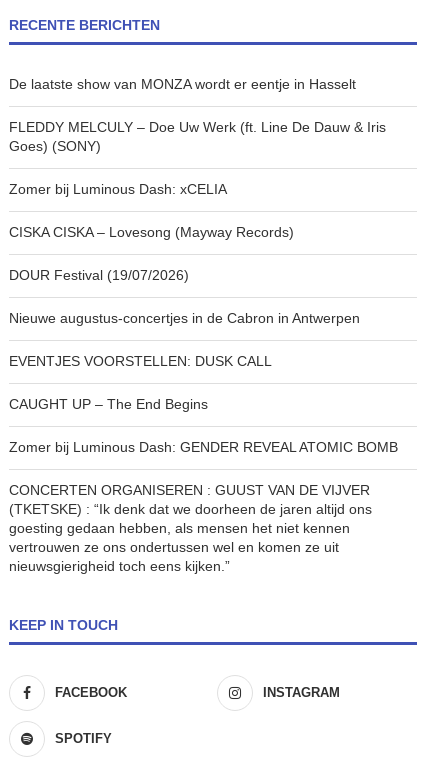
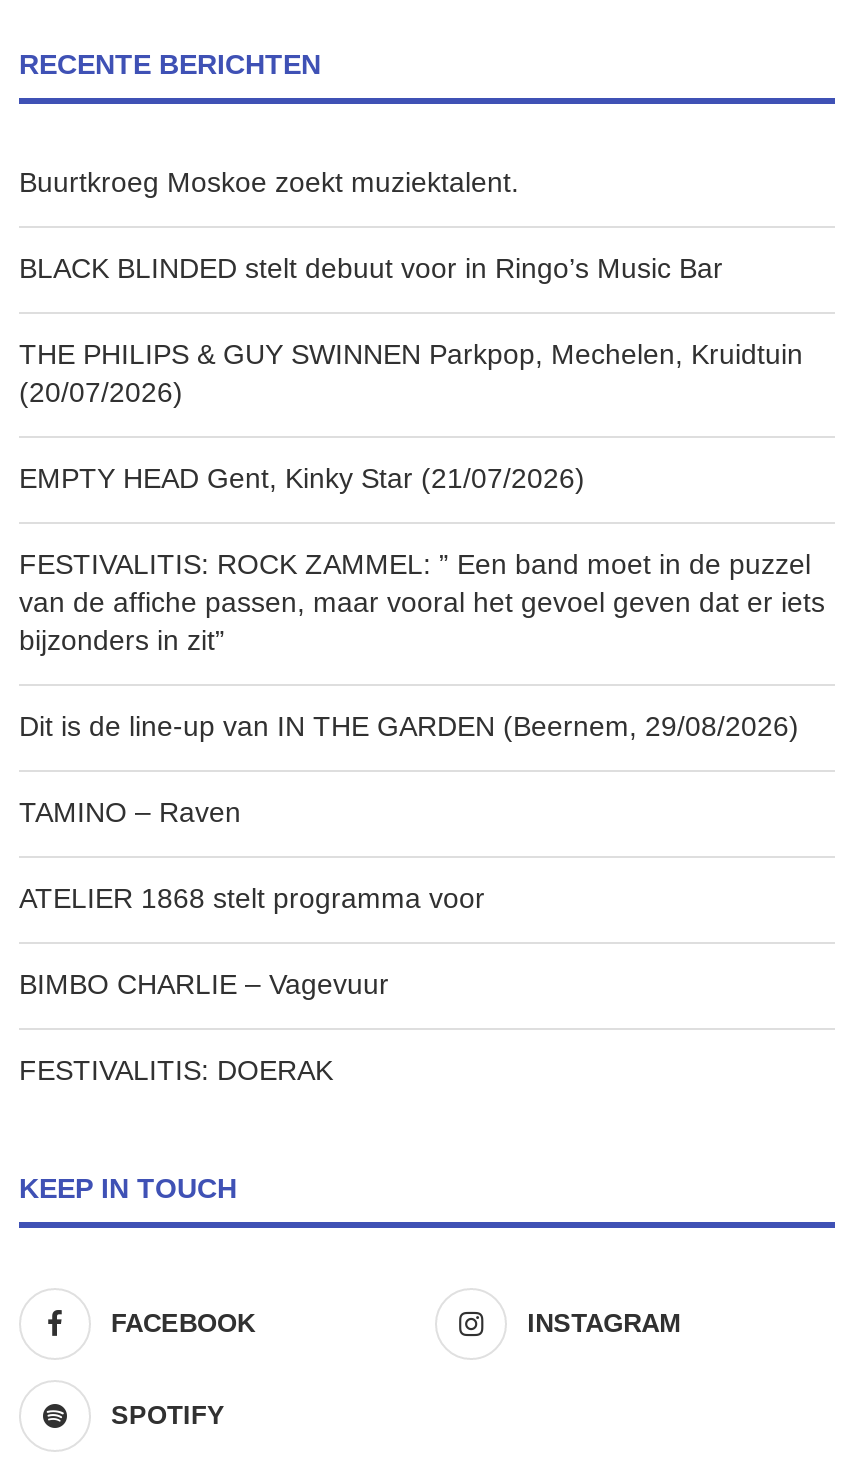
[9,76,356,92] De laatste show van MONZA wordt er eentje in Hasselt -> [19,167,519,199] Buurtkroeg Moskoe zoekt muziektalent.
[9,119,386,154] FLEDDY MELCULY – Doe Uw Werk (ft. Line De Dauw & Iris | Goes) (SONY) -> [19,253,723,285] BLACK BLINDED stelt debuut voor in Ringo’s Music Bar
[9,181,227,197] Zomer bij Luminous Dash: xCELIA -> [19,339,803,409] THE PHILIPS & GUY SWINNEN Parkpop, Mechelen, Kruidtuin | (20/07/2026)
[9,224,294,240] CISKA CISKA – Lovesong (Mayway Records) -> [19,463,585,495] EMPTY HEAD Gent, Kinky Star (21/07/2026)
[9,267,189,283] DOUR Festival (19/07/2026) -> [19,549,825,657] FESTIVALITIS: ROCK ZAMMEL: ” Een band moet in de puzzel | van de affiche passen, maar vooral het gevoel geven dat er iets | bijzonders in zit”
[9,310,360,326] Nieuwe augustus-concertjes in de Cabron in Antwerpen -> [19,711,799,743] Dit is de line-up van IN THE GARDEN (Beernem, 29/08/2026)
[9,353,272,369] EVENTJES VOORSTELLEN: DUSK CALL -> [19,797,241,829] TAMINO – Raven
[9,396,208,412] CAUGHT UP – The End Begins -> [19,883,485,915] ATELIER 1868 stelt programma voor
[9,439,398,455] Zomer bij Luminous Dash: GENDER REVEAL ATOMIC BOMB -> [19,969,389,1001] BIMBO CHARLIE – Vagevuur
[9,482,372,574] CONCERTEN ORGANISEREN : GUUST VAN DE VIJVER | (TKETSKE) : “Ik denk dat we doorheen de jaren altijd ons | goesting gedaan hebben, als mensen het niet kennen | vertrouwen ze ons ondertussen wel en komen ze uit | nieuwsgierigheid toch eens kijken.” -> [19,1055,333,1087] FESTIVALITIS: DOERAK

